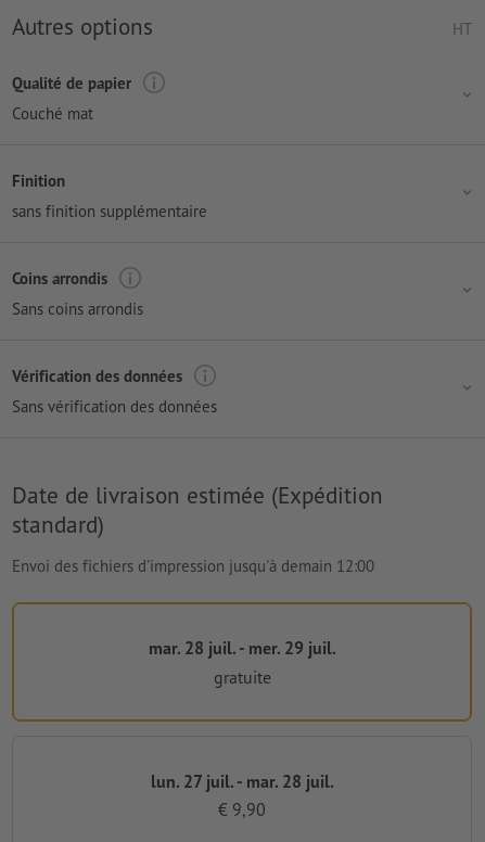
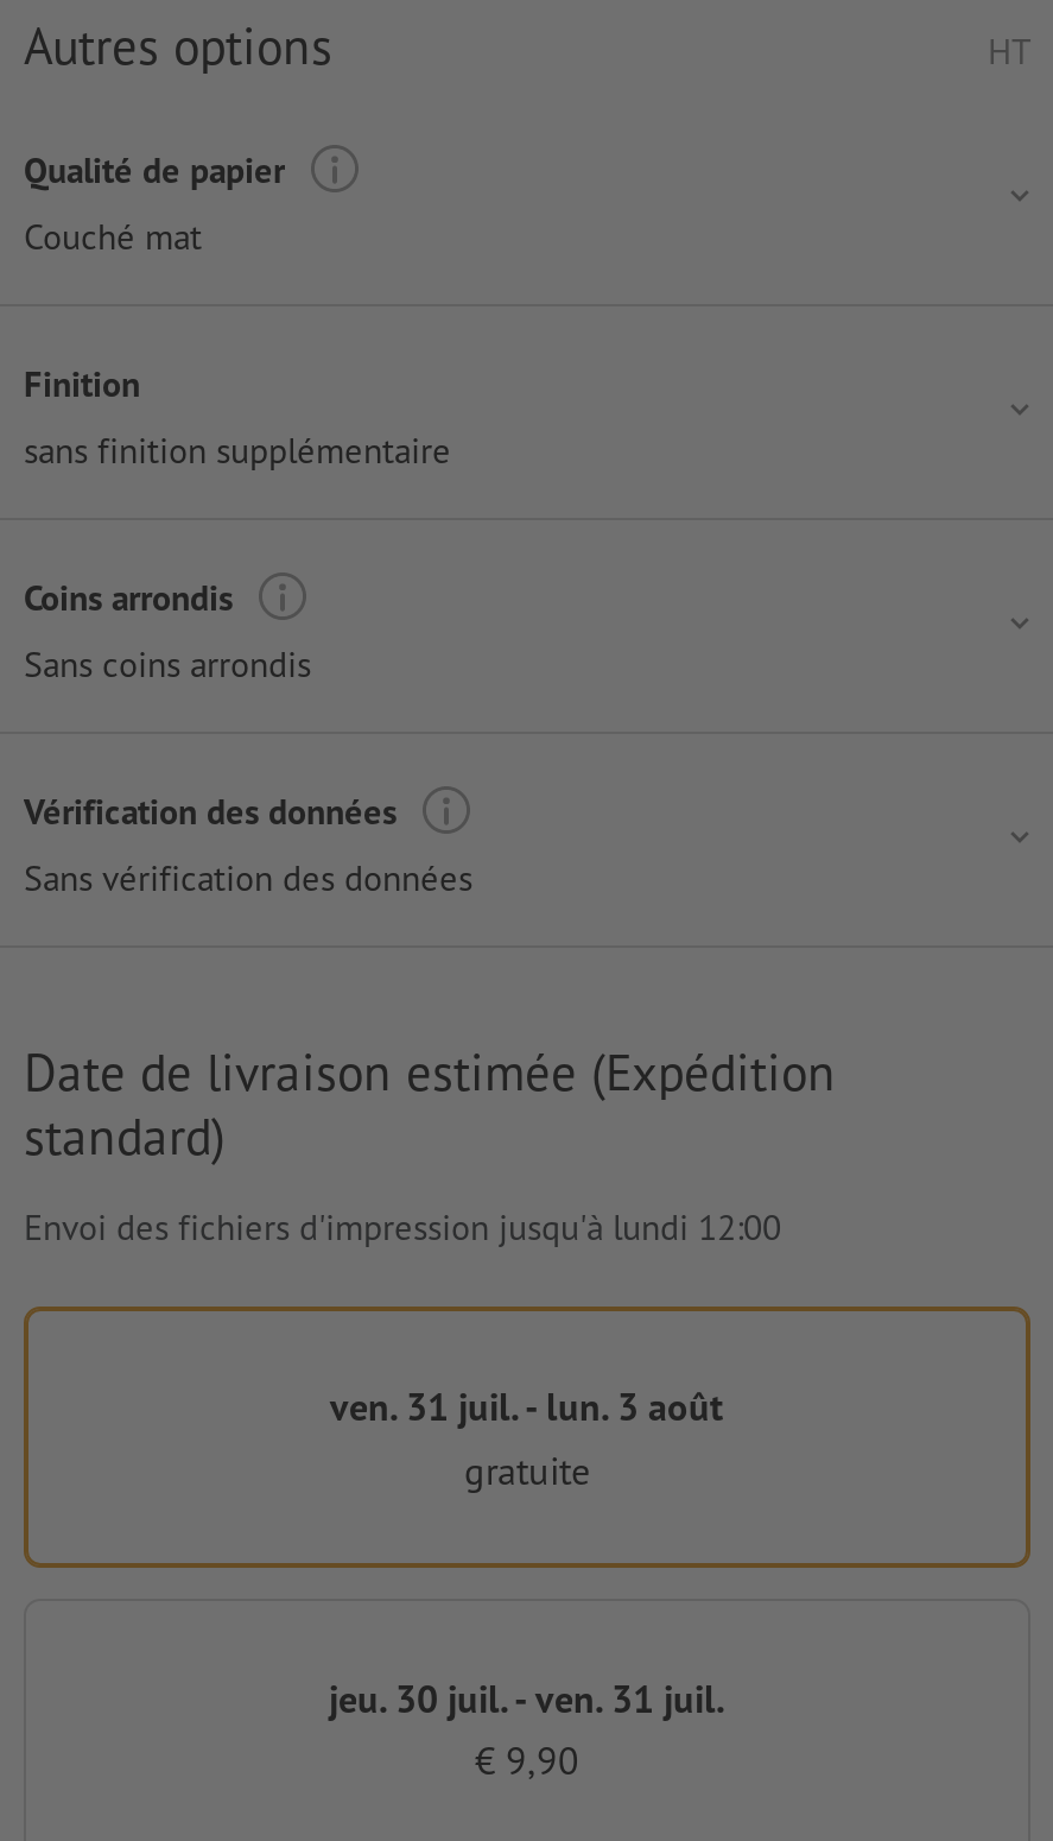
[12,556,374,576] Envoi des fichiers d'impression jusqu'à demain 12:00 -> [24,1205,781,1250] Envoi des fichiers d'impression jusqu'à lundi 12:00
[148,637,336,659] mar. 28 juil. - mer. 29 juil. -> [330,1383,724,1430] ven. 31 juil. - lun. 3 août
[150,770,334,792] lun. 27 juil. - mar. 28 juil. -> [329,1674,725,1721] jeu. 30 juil. - ven. 31 juil.

